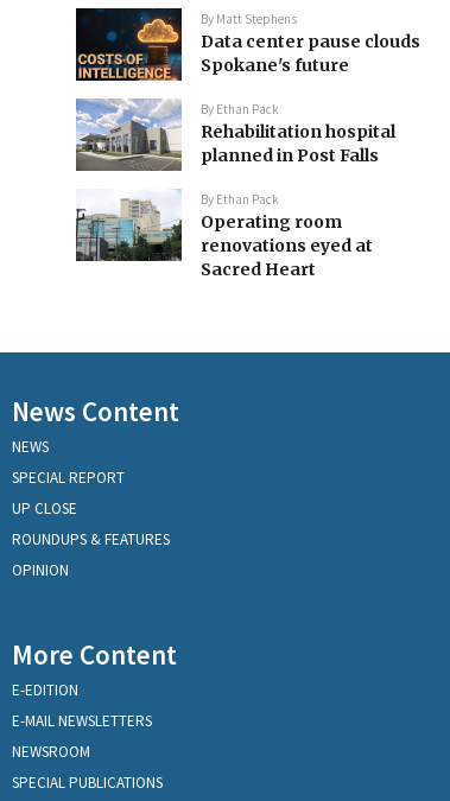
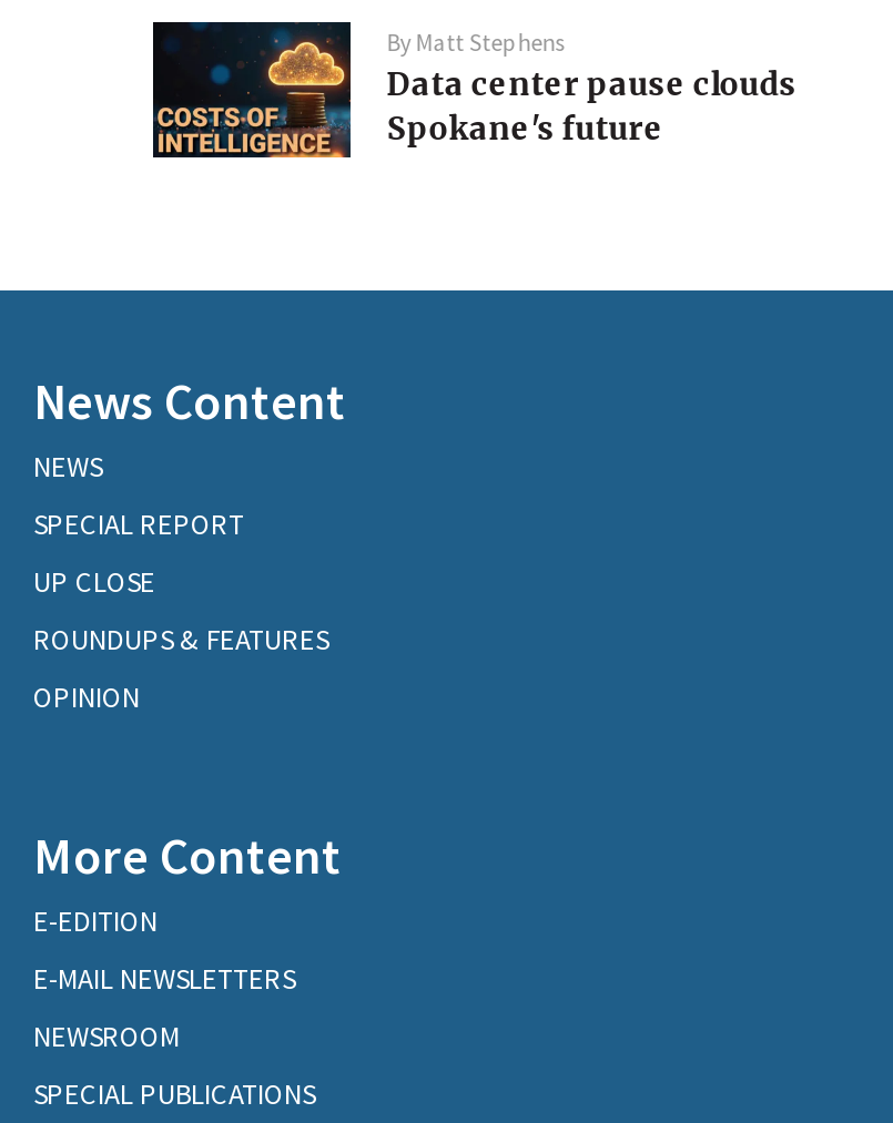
[75,97,396,280] [image] | By Ethan Pack | Rehabilitation hospital | planned in Post Falls | By Ethan Pack | Operating room | renovations eyed at | Sacred Heart -> none
[75,189,183,281] [image] -> none

